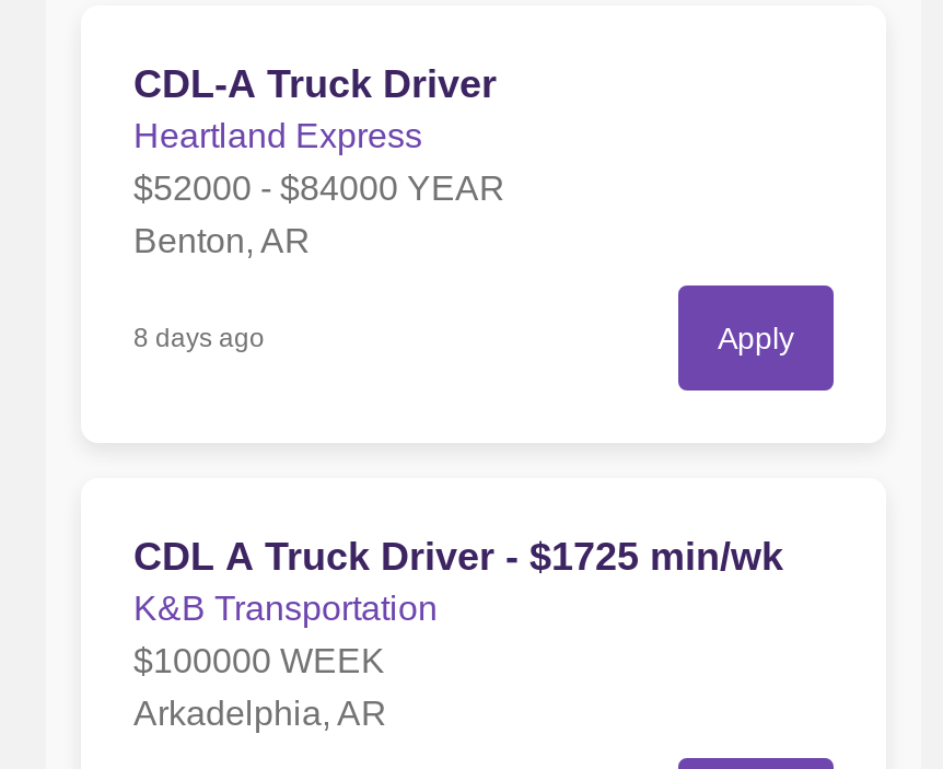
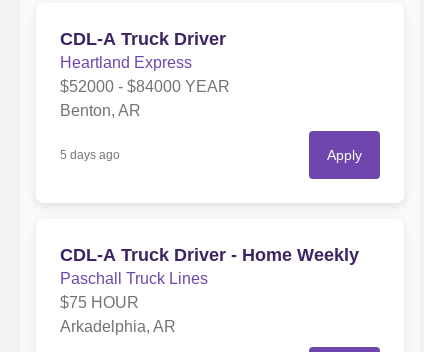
[133,323,265,353] 8 days ago -> [60,148,120,162] 5 days ago
[133,535,783,679] CDL A Truck Driver - $1725 min/wk | K&B Transportation | $100000 WEEK -> [60,245,359,311] CDL-A Truck Driver - Home Weekly | Paschall Truck Lines | $75 HOUR

